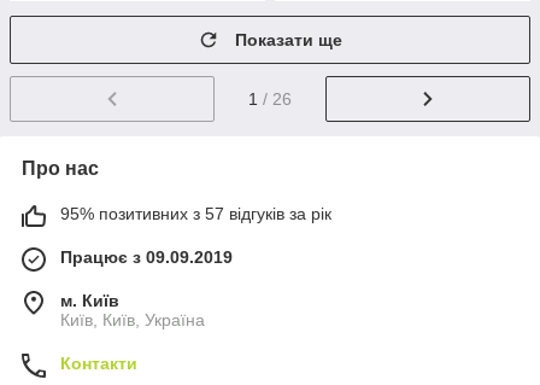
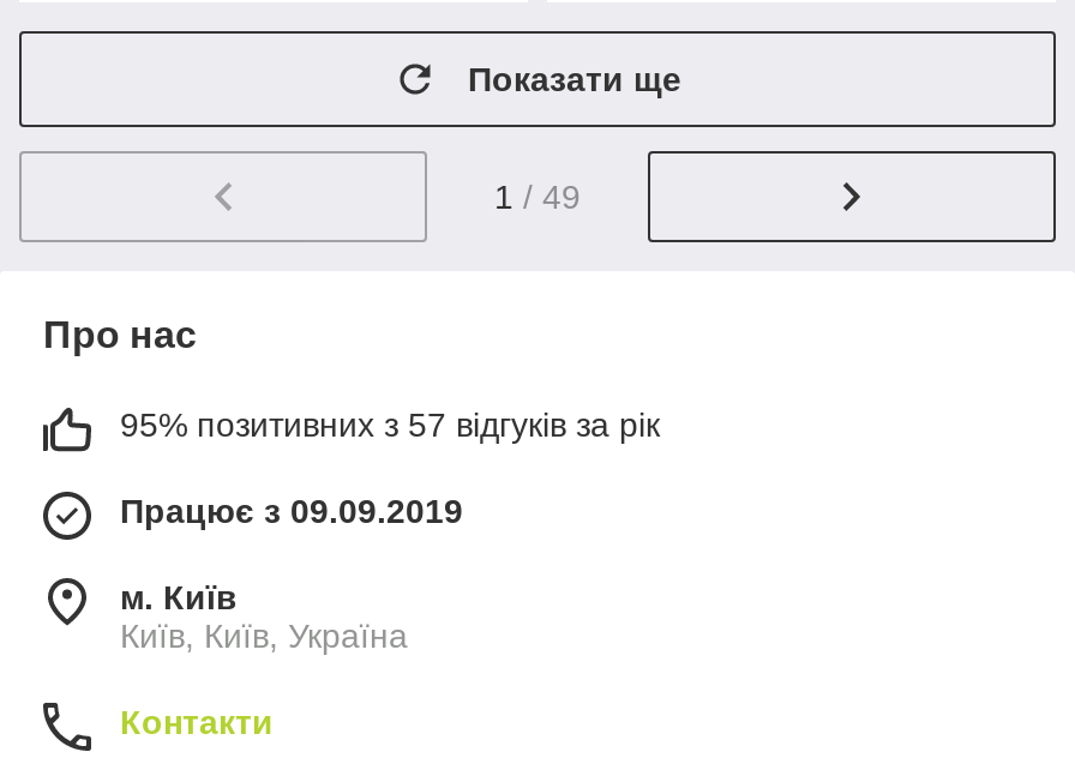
[248,90,292,109] 1 / 26 -> [494,178,581,217] 1 / 49

